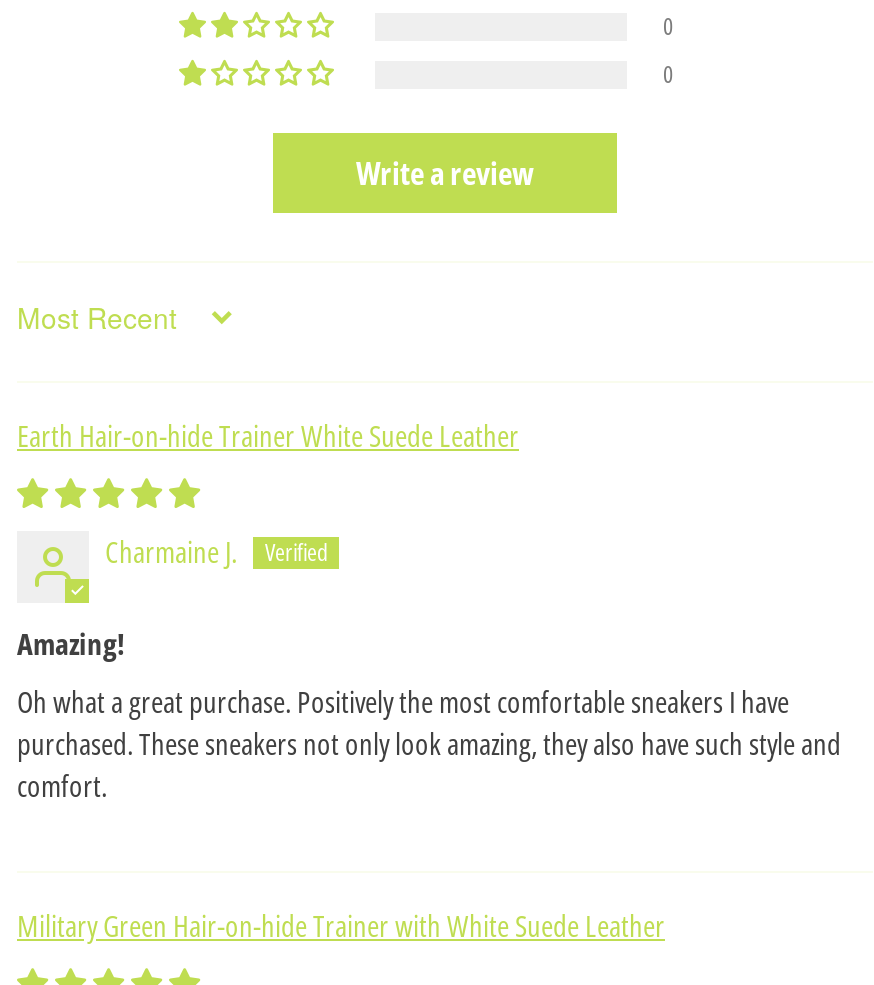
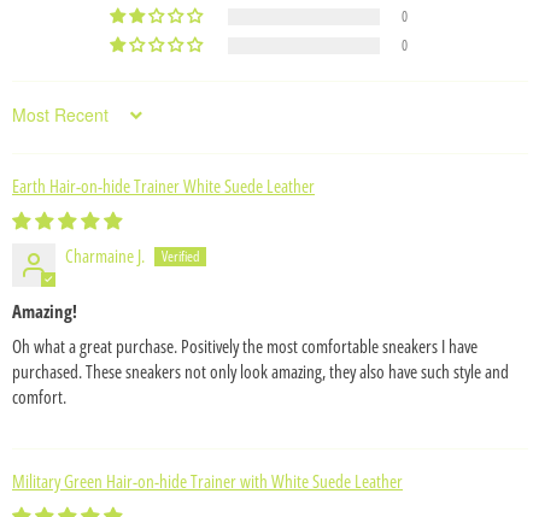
[356,151,534,195] Write a review -> none

